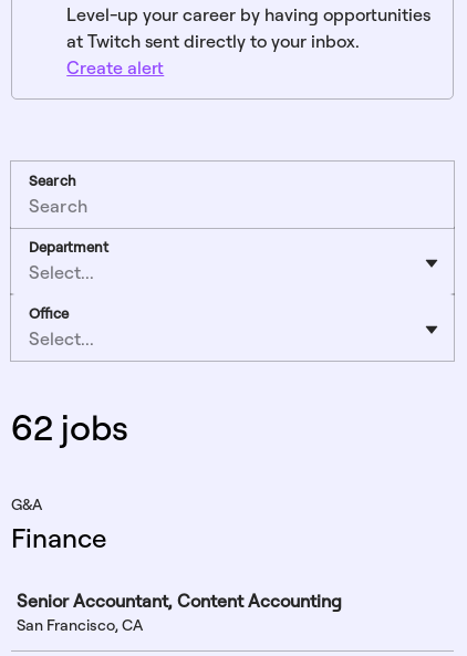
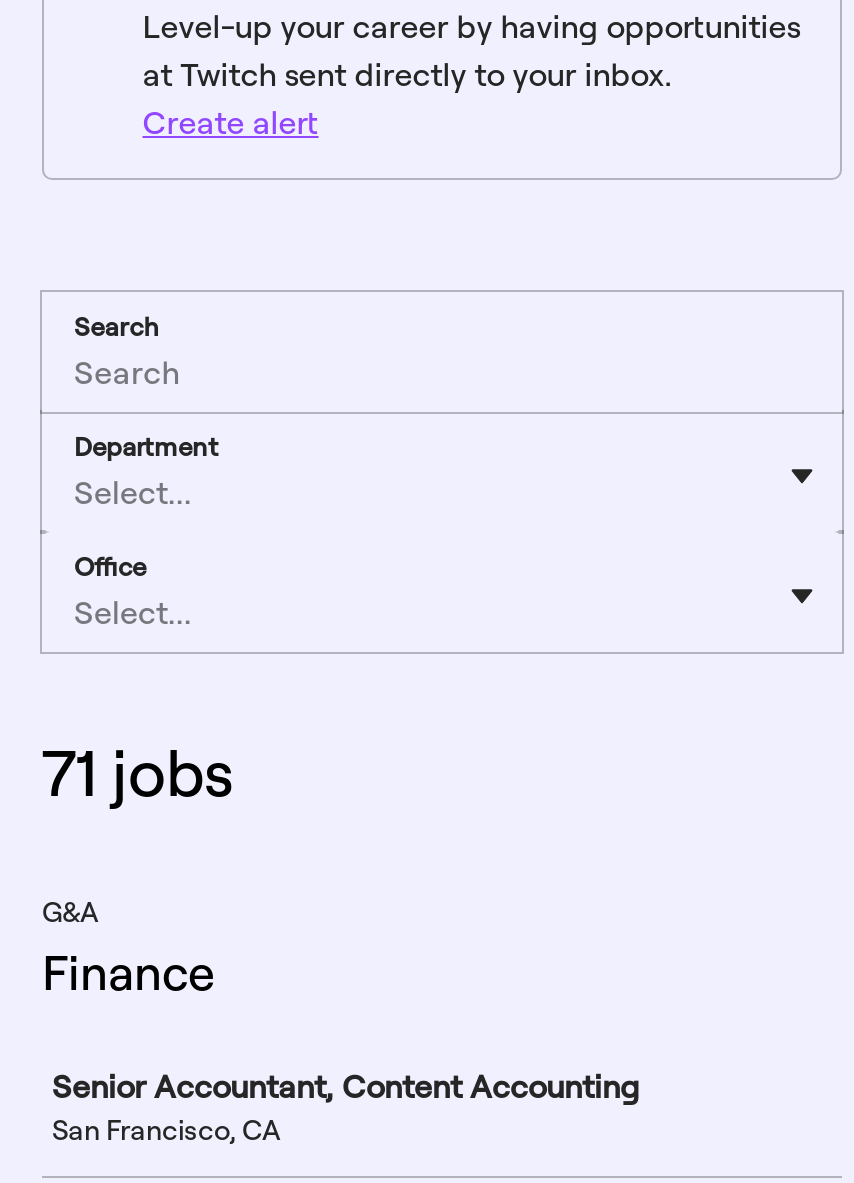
[11,405,128,449] 62 jobs -> [42,732,234,812] 71 jobs

